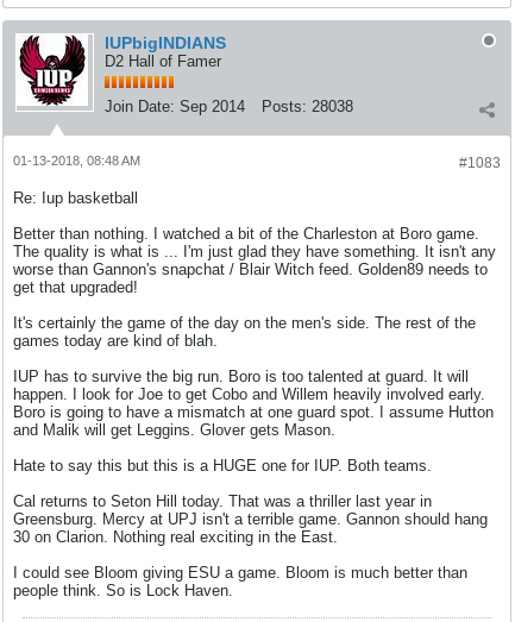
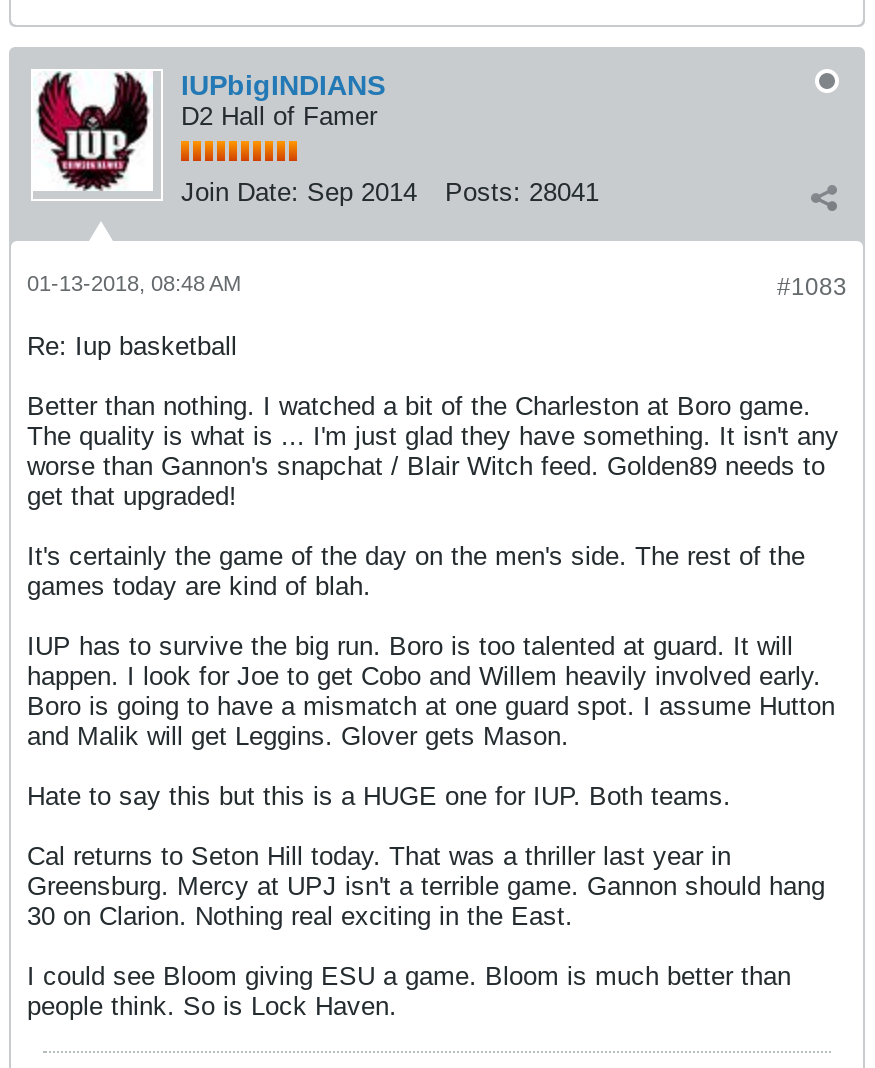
[105,98,353,115] Join Date: Sep 2014 Posts: 28038 -> [181,177,599,207] Join Date: Sep 2014 Posts: 28041

